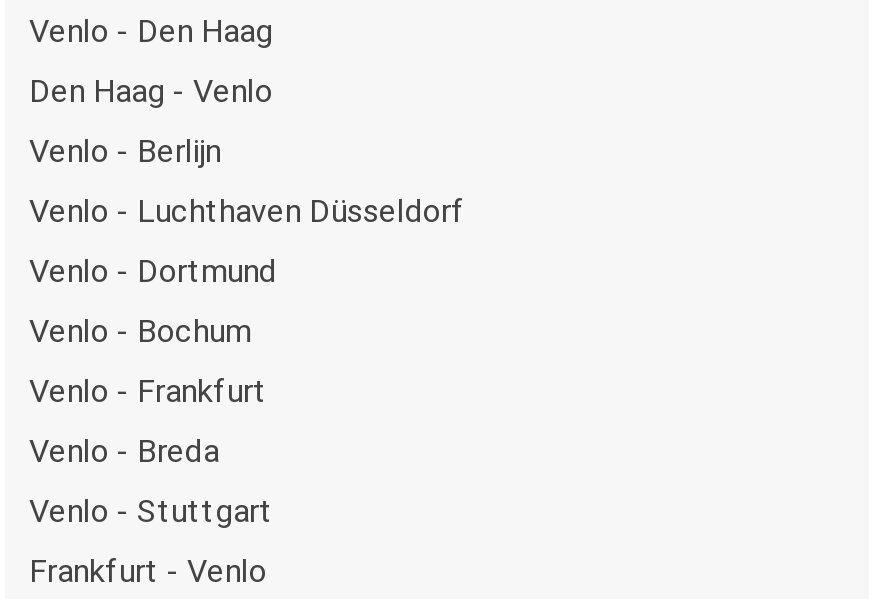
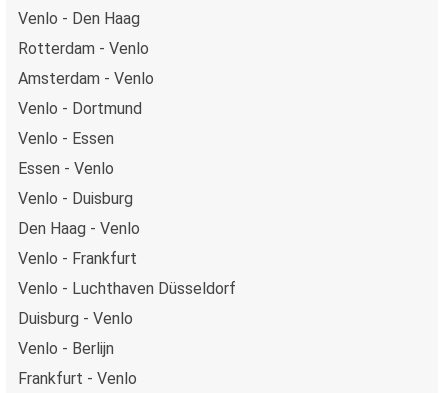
none -> [18,38,154,87] Rotterdam - Venlo | Amsterdam - Venlo
moved [29,71,273,109] -> [18,218,140,237]: Den Haag - Venlo
moved [29,131,221,169] -> [18,338,114,357]: Venlo - Berlijn
moved [29,191,465,229] -> [18,278,236,297]: Venlo - Luchthaven Düsseldorf
moved [29,251,277,289] -> [18,98,142,117]: Venlo - Dortmund
[29,311,251,349] Venlo - Bochum -> [18,128,133,207] Venlo - Essen | Essen - Venlo | Venlo - Duisburg
[29,431,273,529] Venlo - Breda | Venlo - Stuttgart -> [18,308,133,327] Duisburg - Venlo

